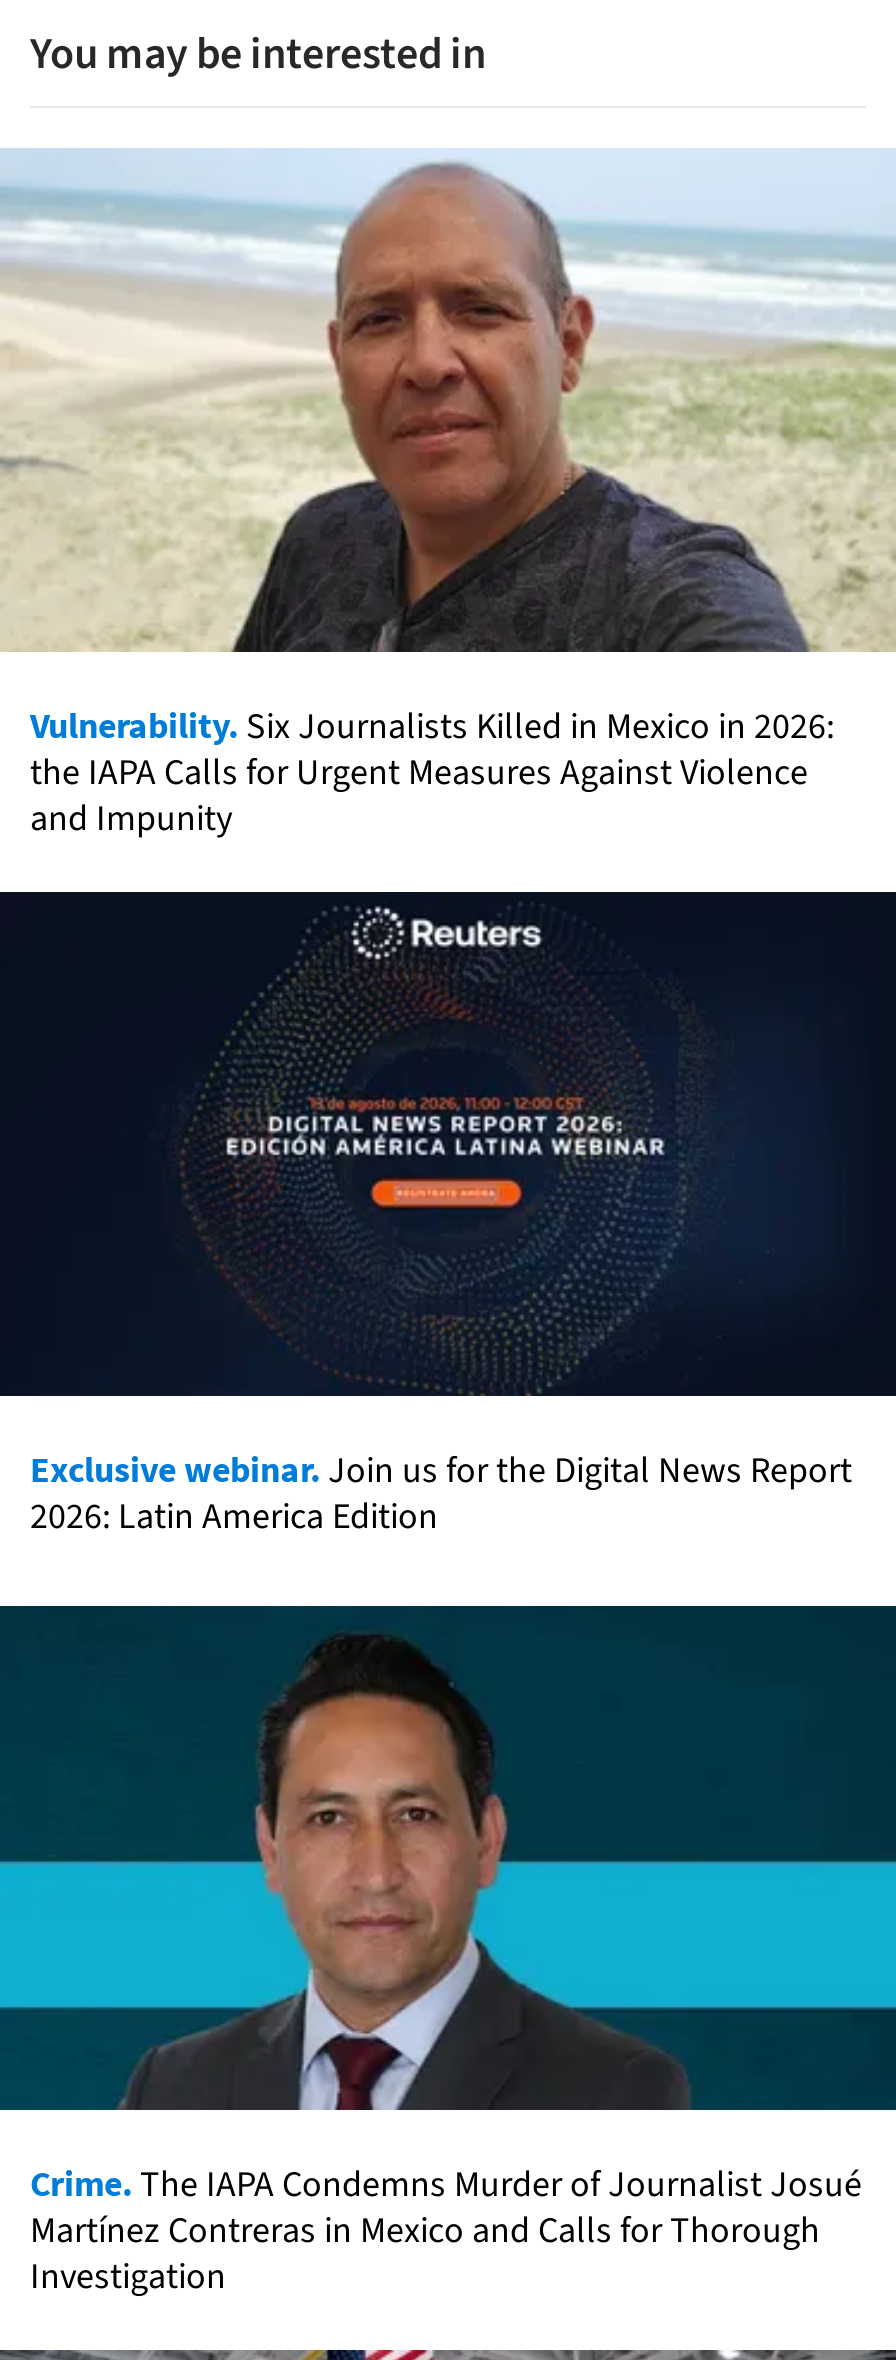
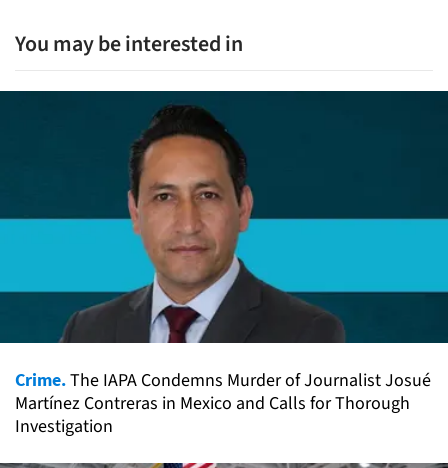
[6,148,890,844] [image] | Vulnerability. Six Journalists Killed in Mexico in 2026: | the IAPA Calls for Urgent Measures Against Violence | and Impunity -> none
[6,890,890,1542] [image] | Exclusive webinar. Join us for the Digital News Report | 2026: Latin America Edition -> none

